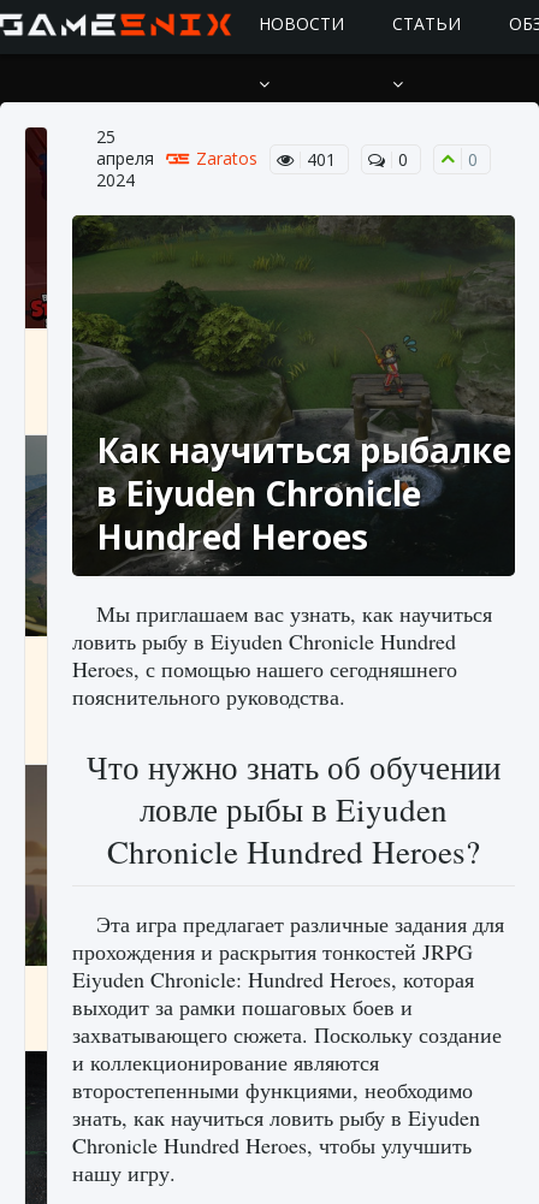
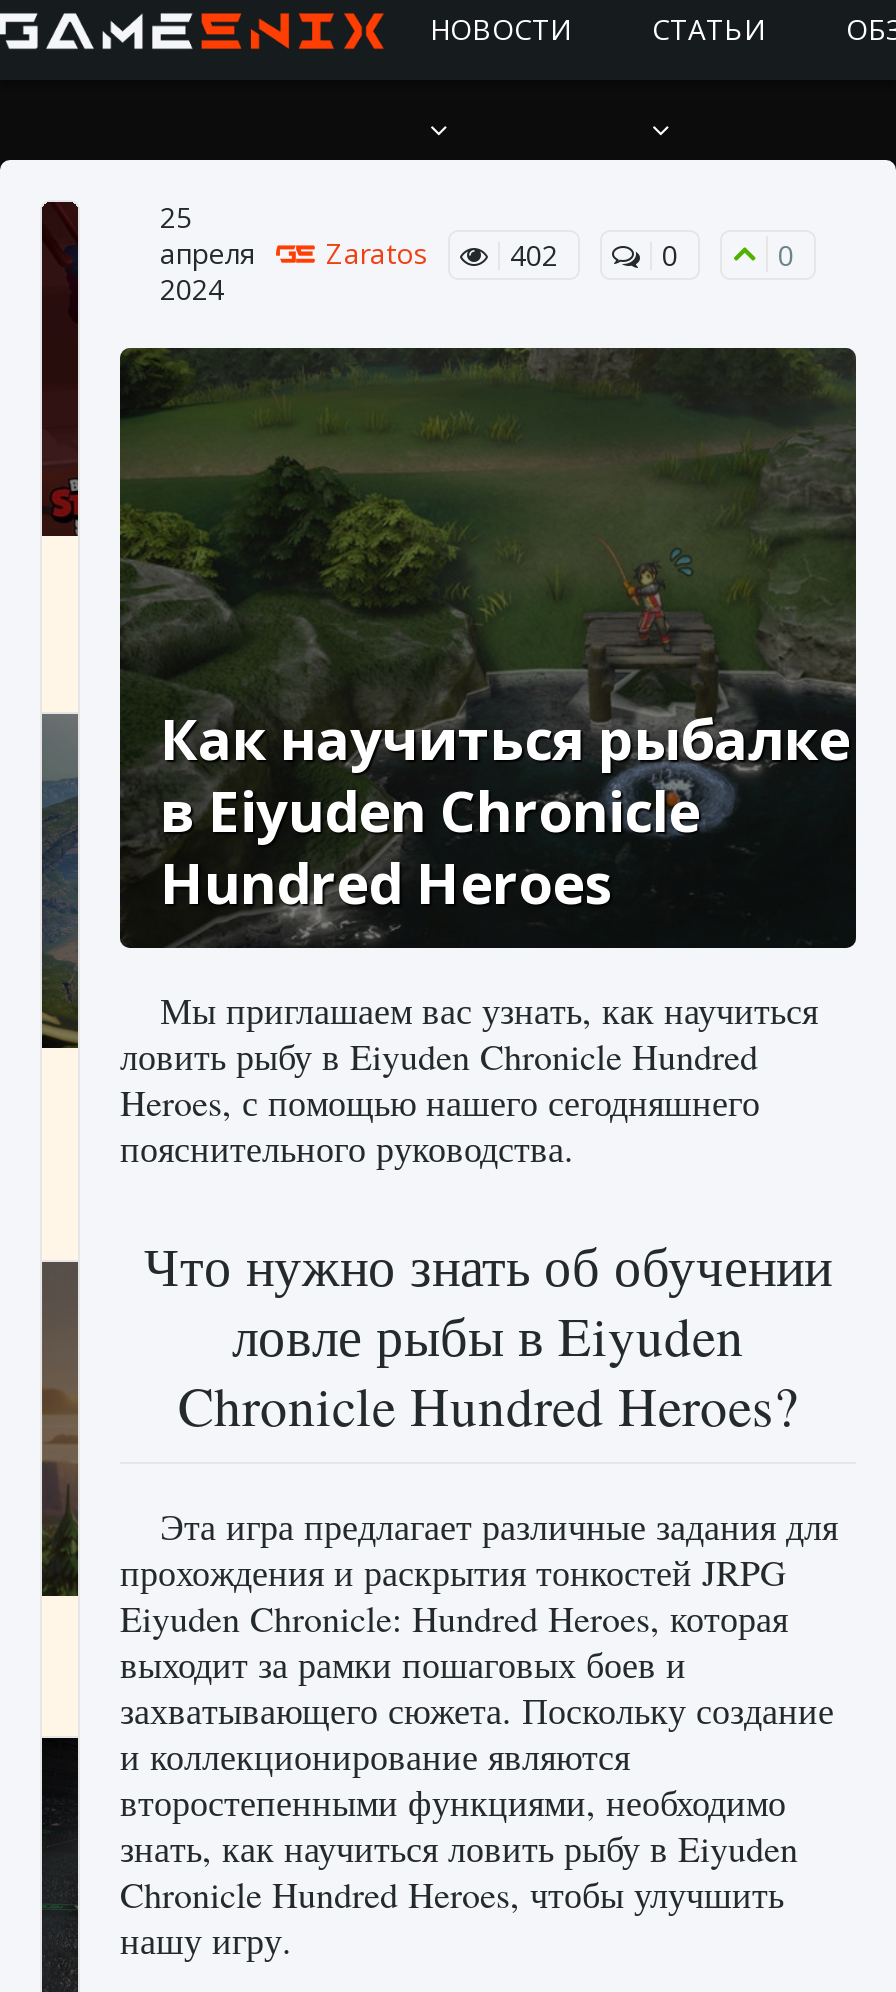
[307,147,336,170] 401 -> [510,235,558,273] 402

